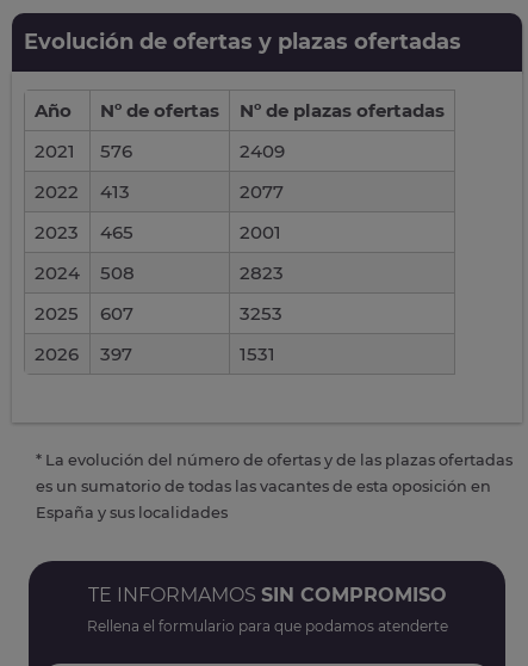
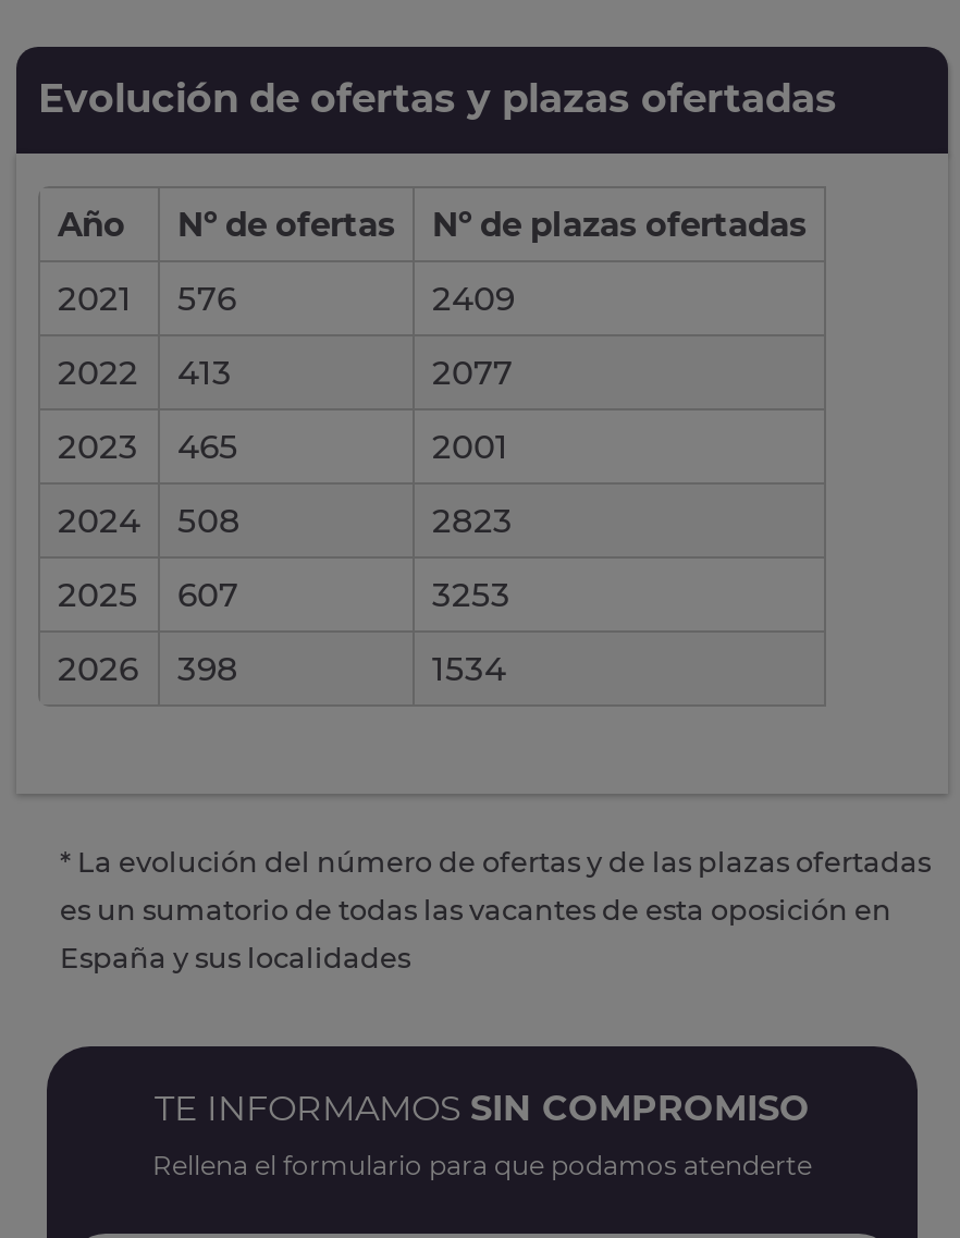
[35,343,132,365] 2026 397 -> [58,648,238,689] 2026 398
[240,343,275,365] 1531 -> [432,648,506,689] 1534

